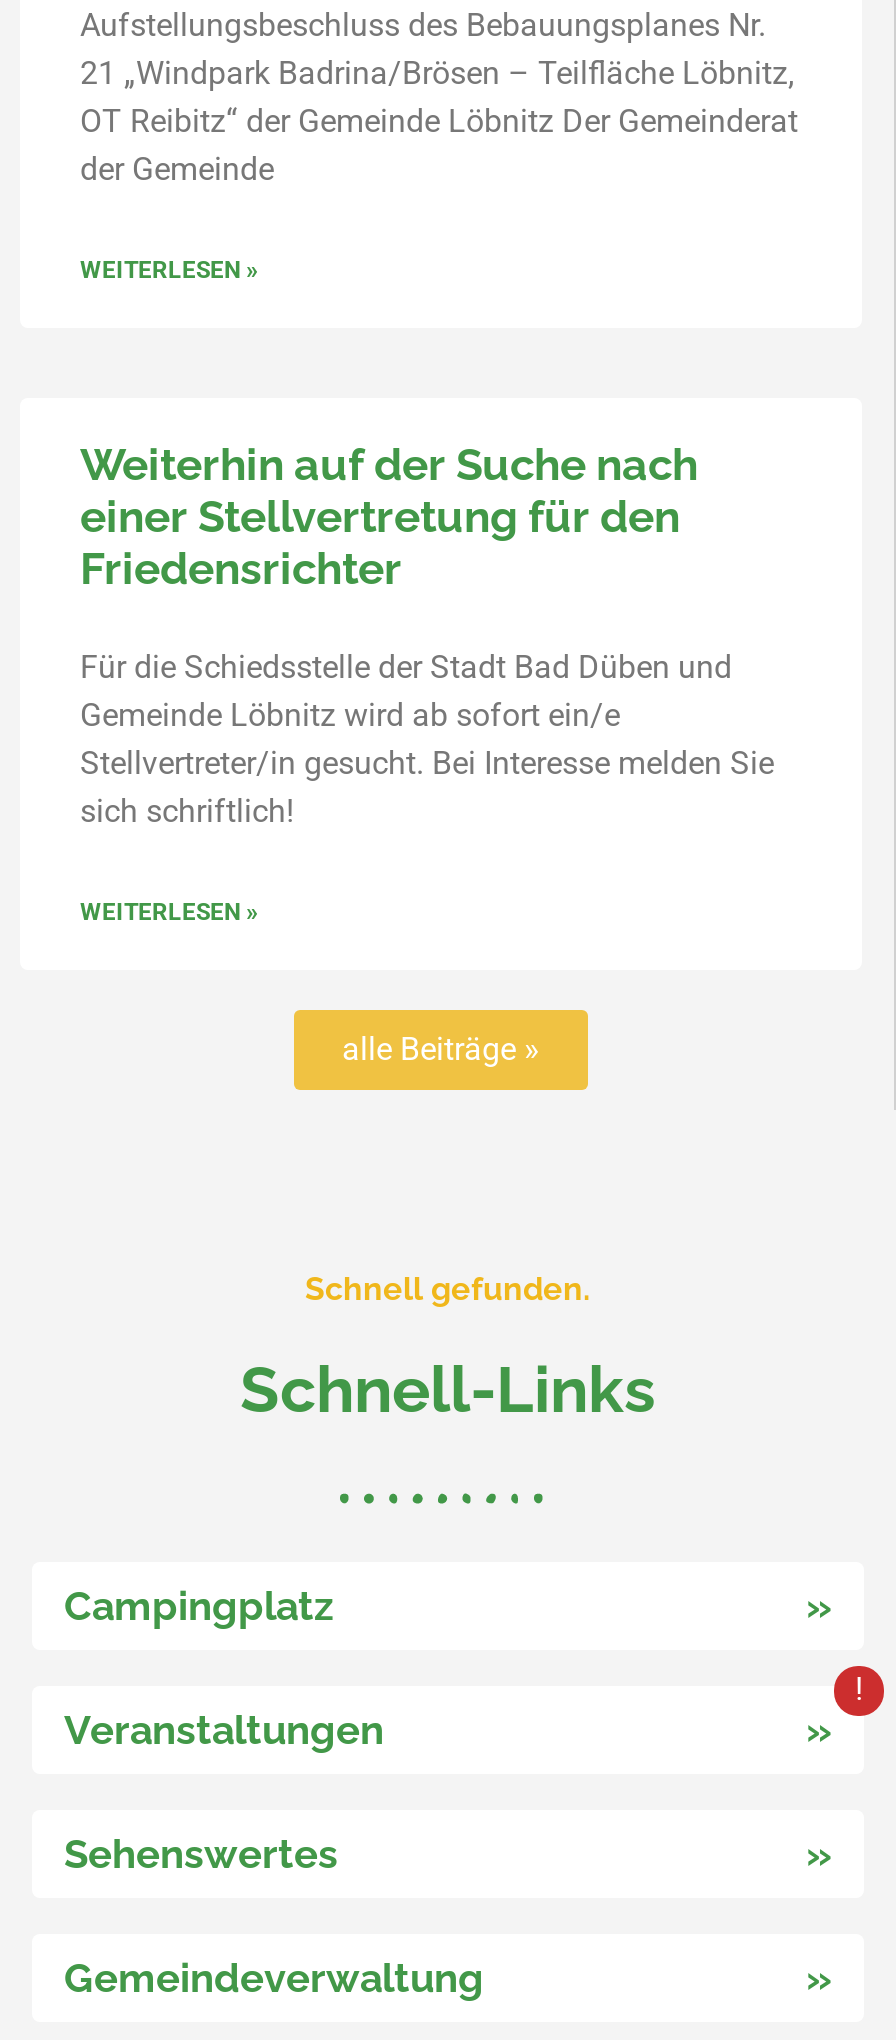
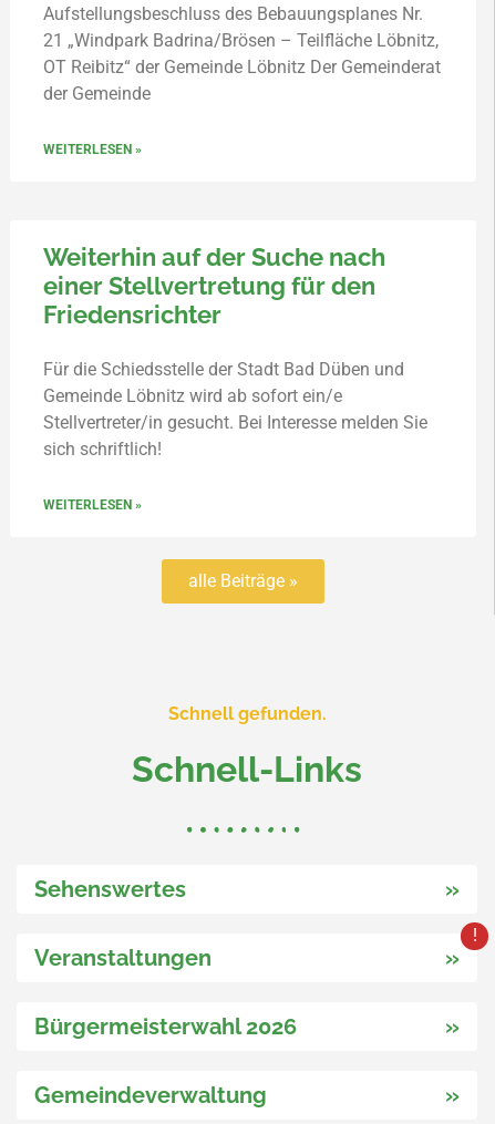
[64,1582,334,1630] Campingplatz -> none
moved [64,1830,338,1878] -> [34,876,186,903]: Sehenswertes
none -> [34,1013,297,1040] Bürgermeisterwahl 2026

